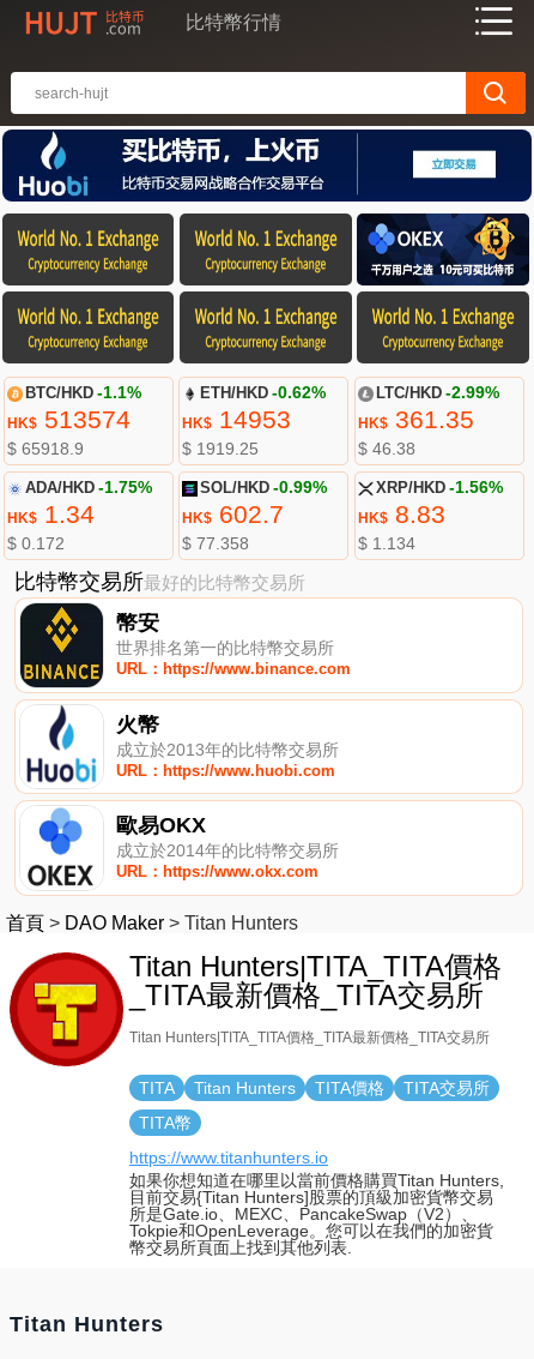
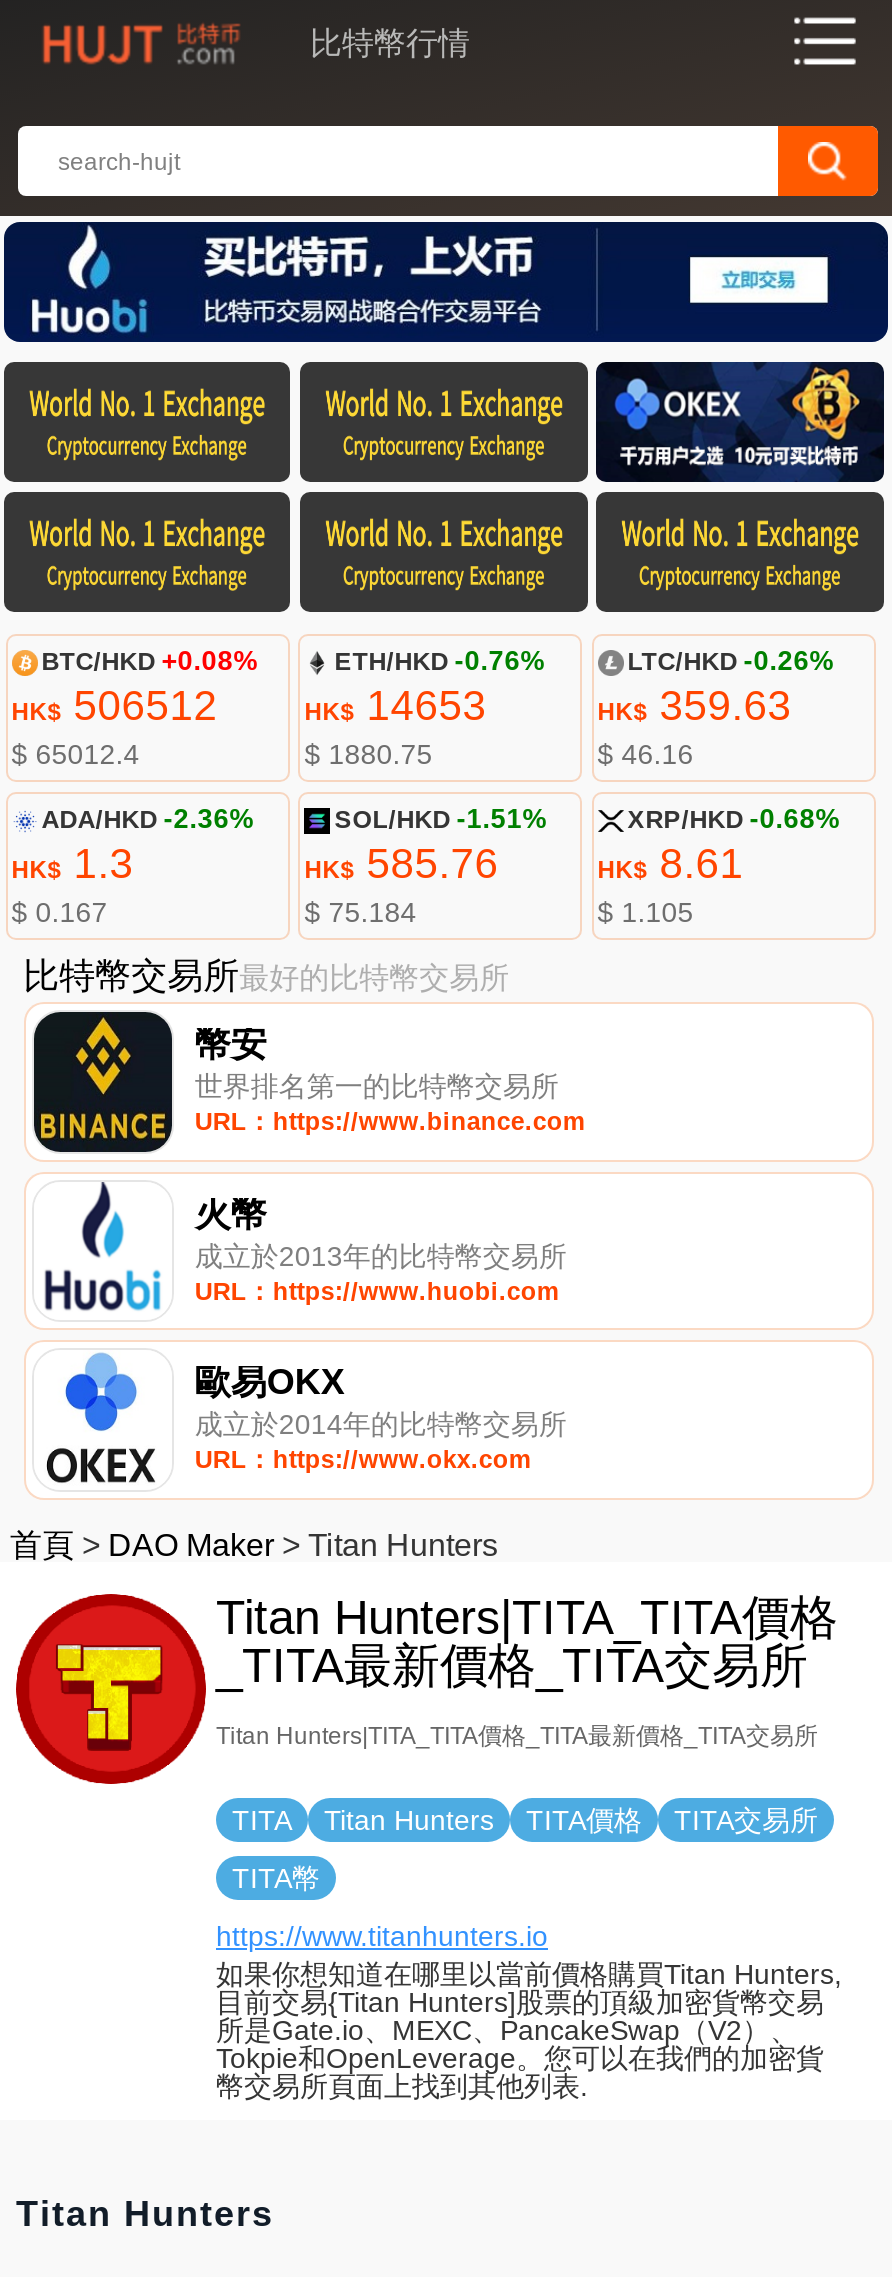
[7,384,141,458] BTC/HKD -1.1% | HK$513574 | $ 65918.9 -> [12,646,258,770] BTC/HKD +0.08% | HK$506512 | $ 65012.4
[182,384,326,458] ETH/HKD -0.62% | HK$14953 | $ 1919.25 -> [305,646,545,770] ETH/HKD -0.76% | HK$14653 | $ 1880.75
[358,384,499,458] LTC/HKD -2.99% | HK$361.35 | $ 46.38 -> [598,646,834,770] LTC/HKD -0.26% | HK$359.63 | $ 46.16
[7,479,152,553] ADA/HKD -1.75% | HK$1.34 | $ 0.172 -> [12,804,254,928] ADA/HKD -2.36% | HK$1.3 | $ 0.167
[182,479,327,553] SOL/HKD -0.99% | HK$602.7 | $ 77.358 -> [305,804,547,928] SOL/HKD -1.51% | HK$585.76 | $ 75.184
[358,479,503,553] XRP/HKD -1.56% | HK$8.83 | $ 1.134 -> [598,804,840,928] XRP/HKD -0.68% | HK$8.61 | $ 1.105

